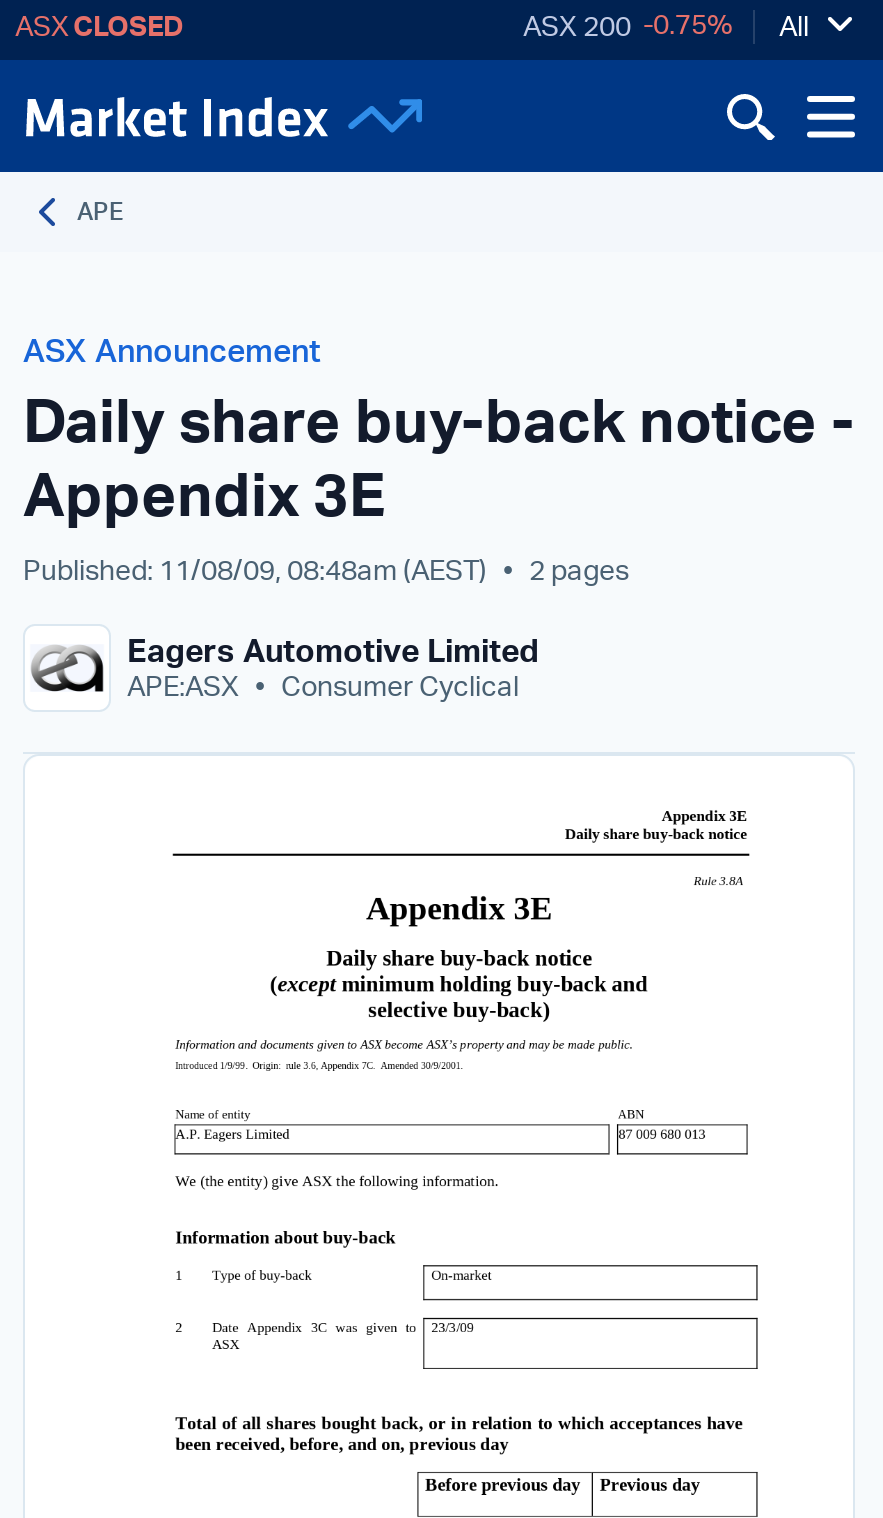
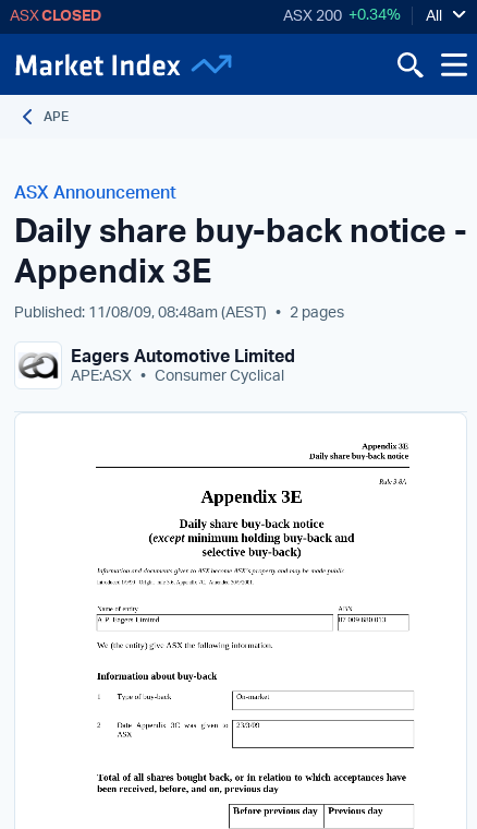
[523,11,809,42] ASX 200 -0.75% All -> [283,7,442,24] ASX 200 +0.34% All

